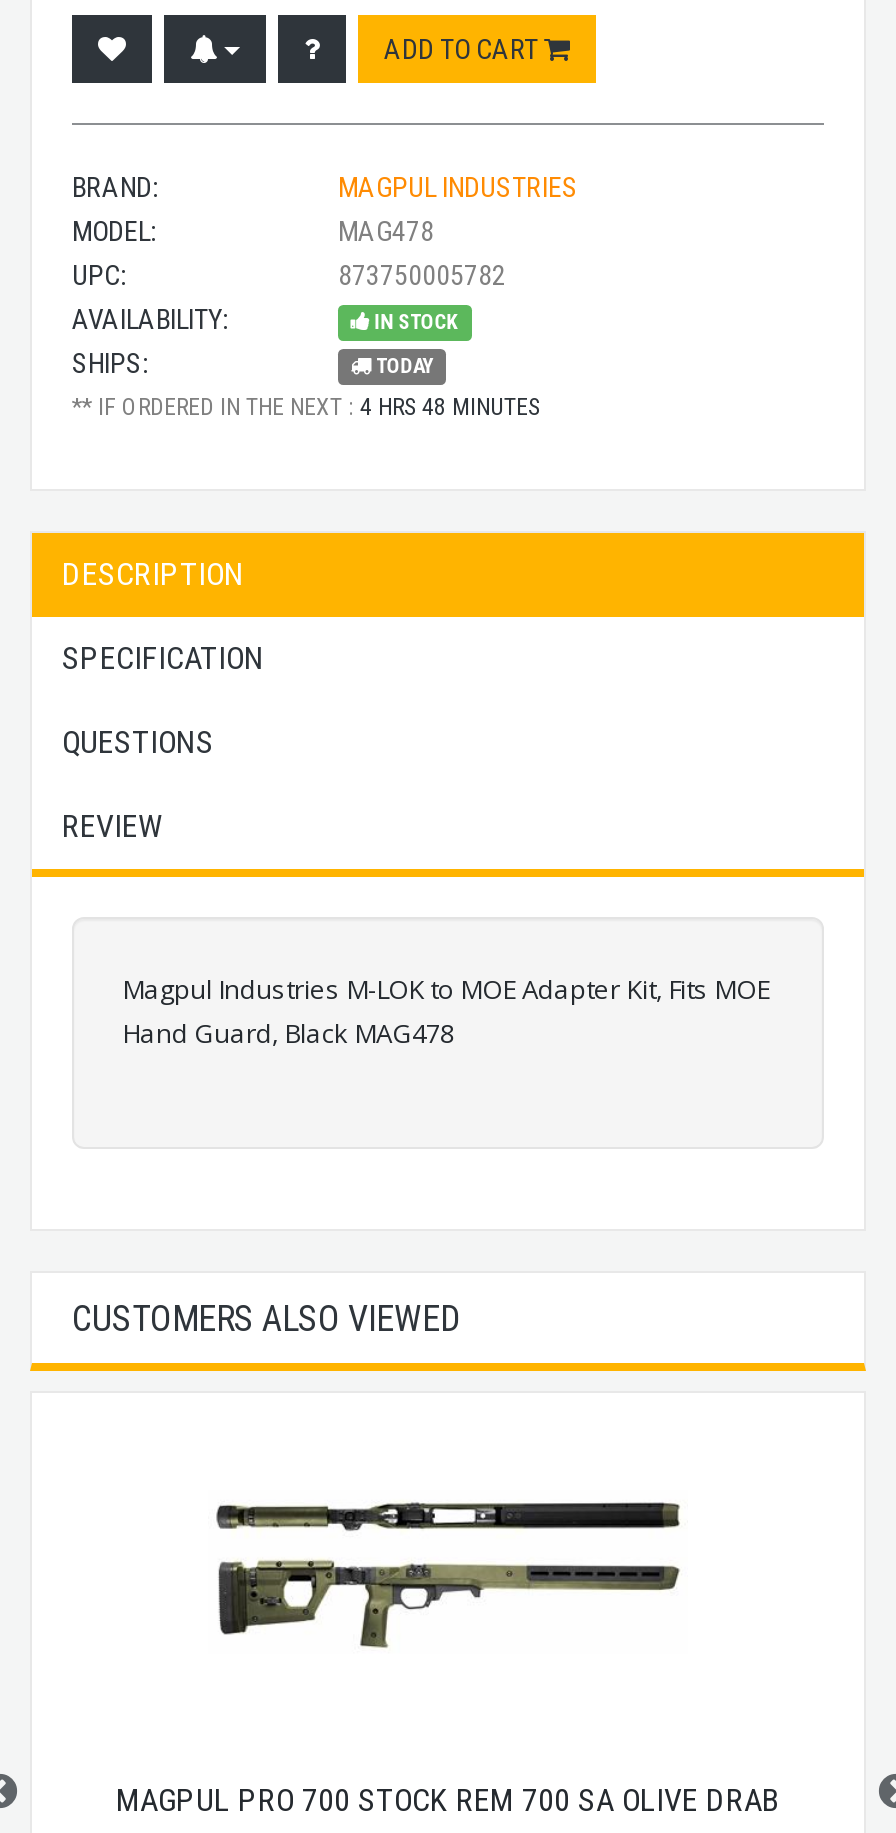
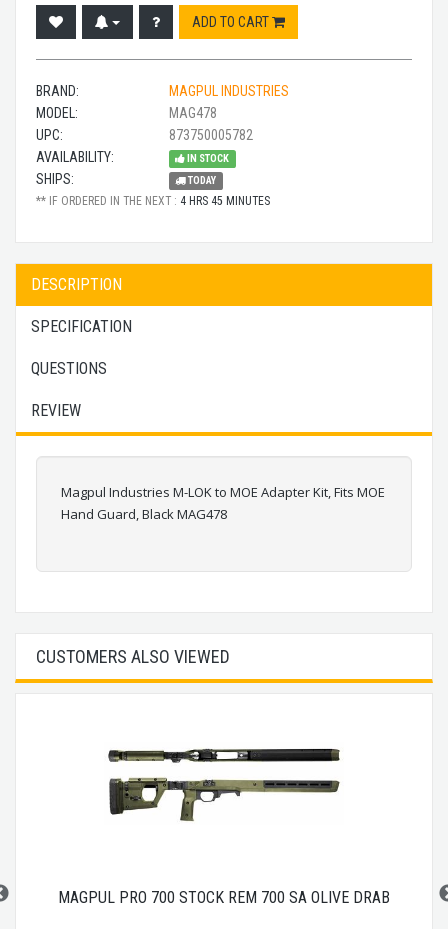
[72,392,540,420] ** IF ORDERED IN THE NEXT : 4 HRS 48 MINUTES -> [36,194,270,208] ** IF ORDERED IN THE NEXT : 4 HRS 45 MINUTES

